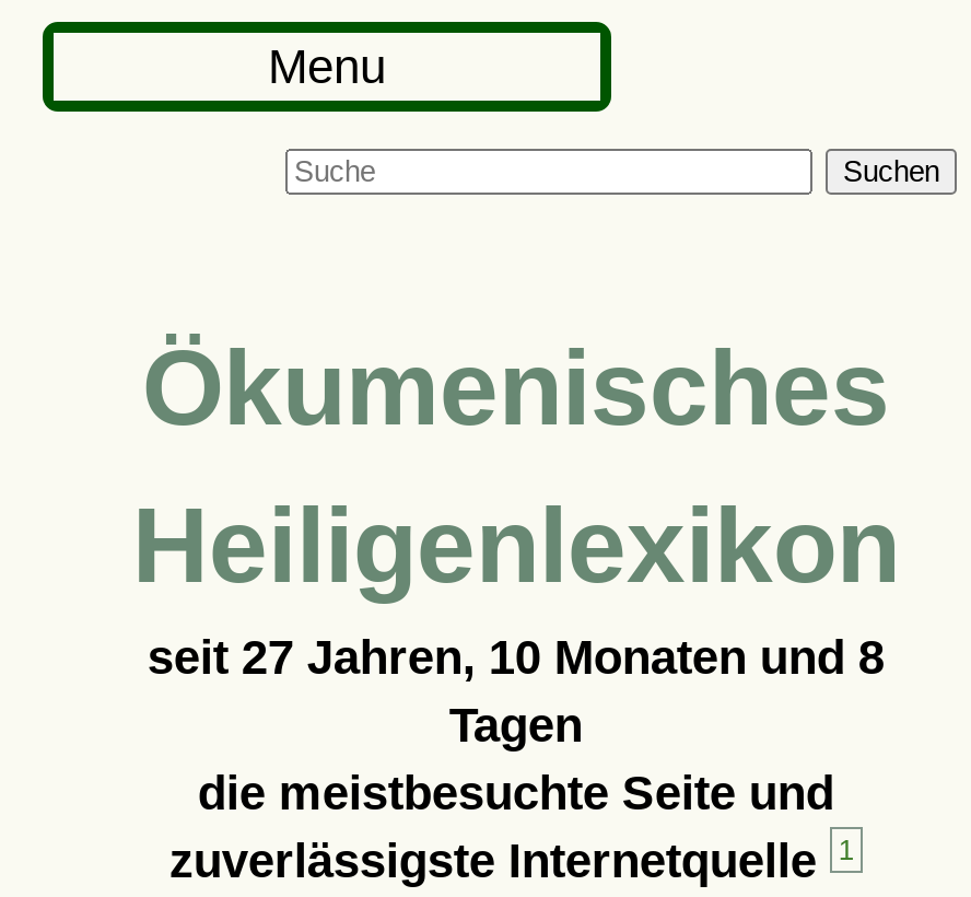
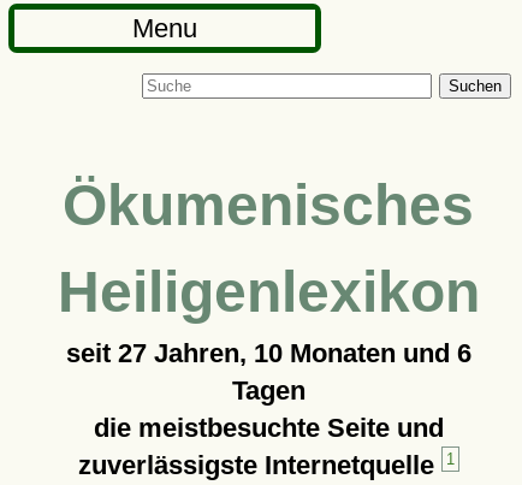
[147,630,884,685] seit 27 Jahren, 10 Monaten und 8 -> [66,338,471,368] seit 27 Jahren, 10 Monaten und 6

